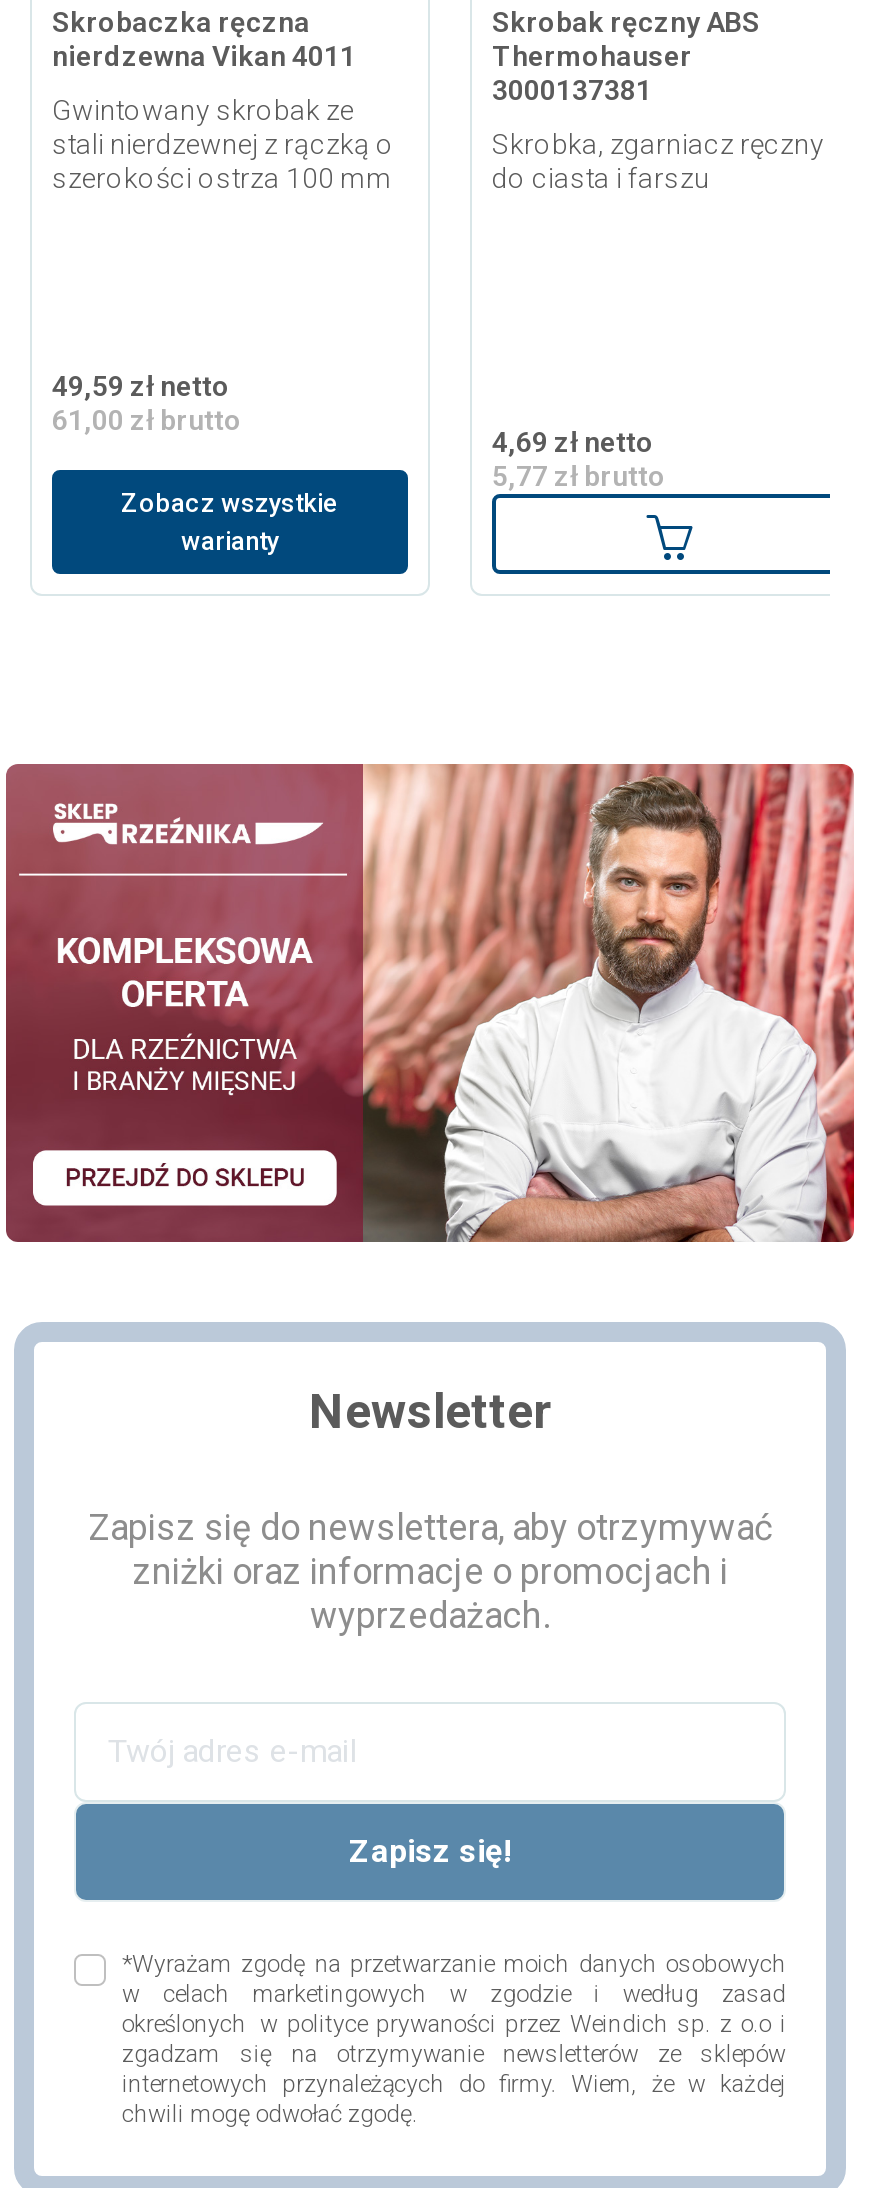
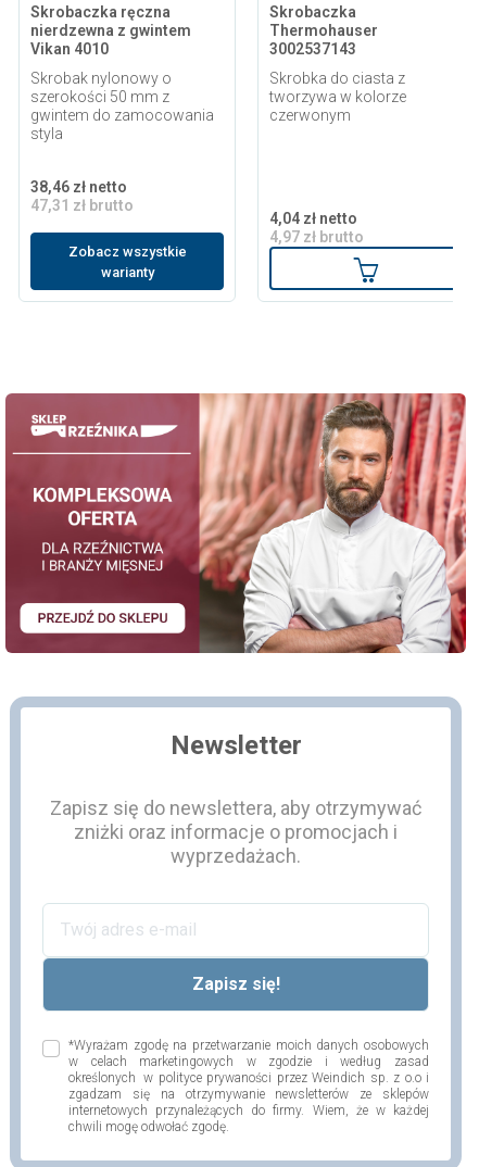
[492,7,760,39] Skrobak ręczny ABS -> [269,4,356,21] Skrobaczka
[52,41,356,73] nierdzewna Vikan 4011 -> [30,22,191,58] nierdzewna z gwintem | Vikan 4010
[492,75,652,107] 3000137381 -> [269,41,356,58] 3002537143
[52,95,394,195] Gwintowany skrobak ze | stali nierdzewnej z rączką o | szerokości ostrza 100 mm -> [30,70,214,143] Skrobak nylonowy o | szerokości 50 mm z | gwintem do zamocowania | styla
[492,129,824,195] Skrobka, zgarniacz ręczny | do ciasta i farszu -> [269,70,406,124] Skrobka do ciasta z | tworzywa w kolorze | czerwonym
[52,369,242,435] 49,59 zł netto | 61,00 zł brutto -> [30,179,134,214] 38,46 zł netto | 47,31 zł brutto
[492,427,666,493] 4,69 zł netto | 5,77 zł brutto -> [269,210,364,246] 4,04 zł netto | 4,97 zł brutto

